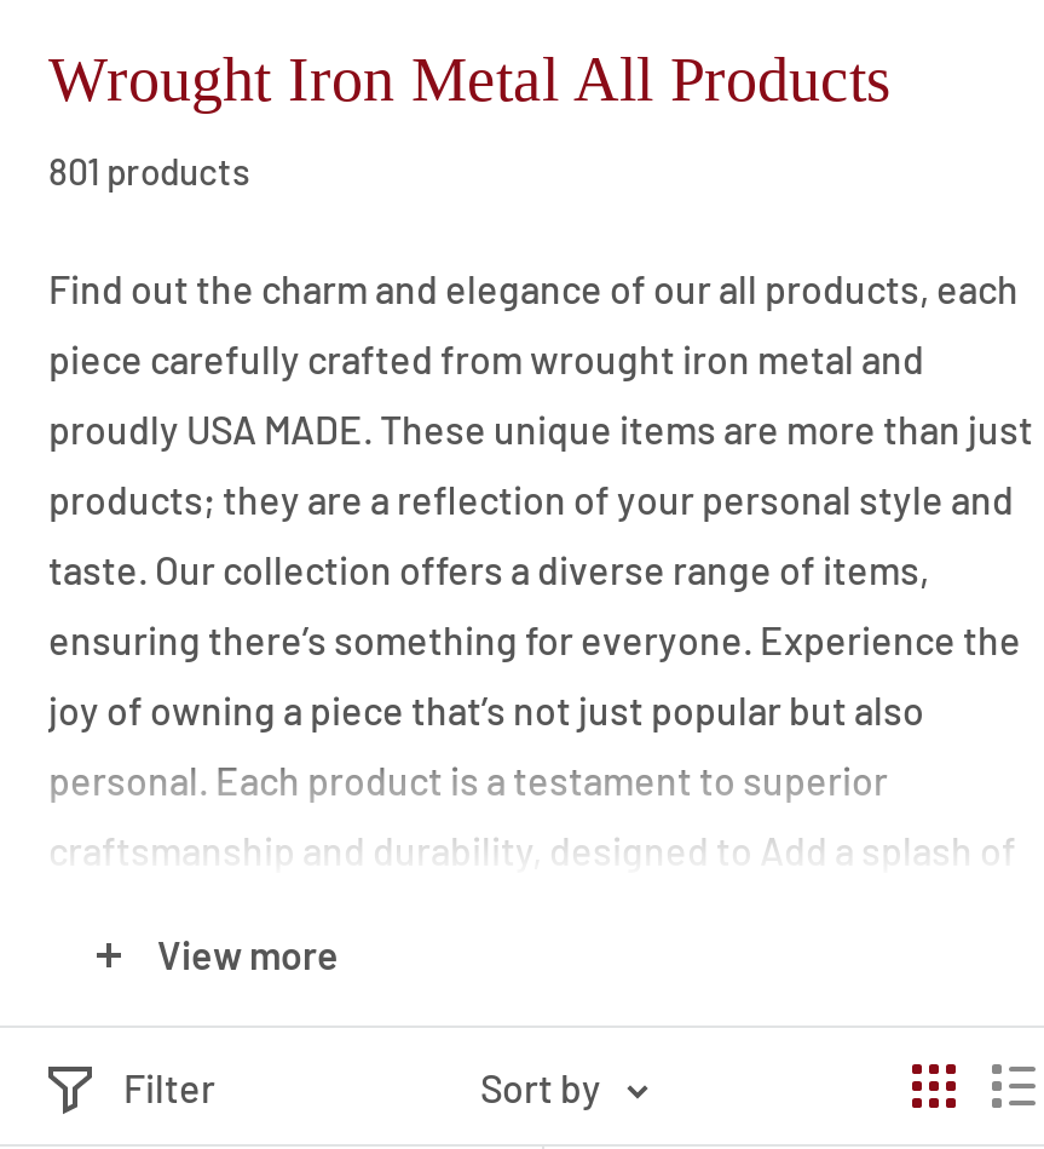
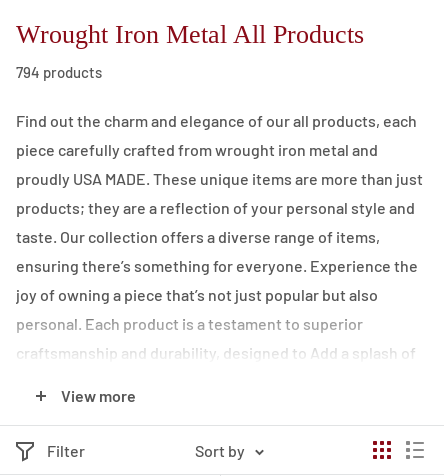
[48,149,249,193] 801 products -> [16,63,102,81] 794 products

